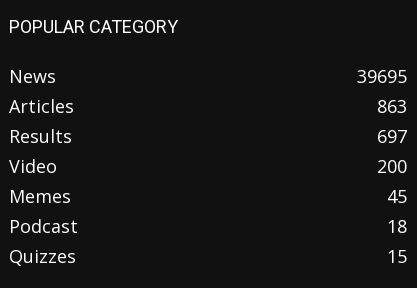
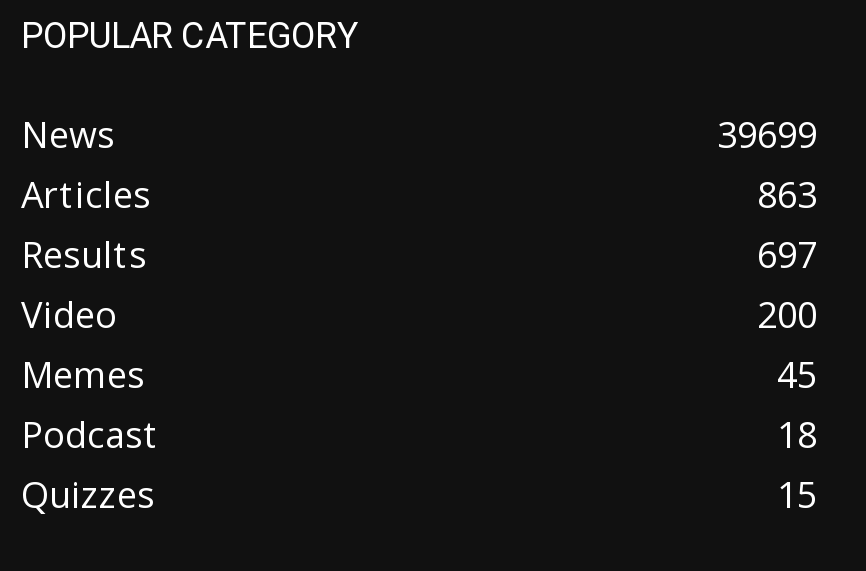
[357,64,407,88] 39695 -> [717,110,817,158] 39699

